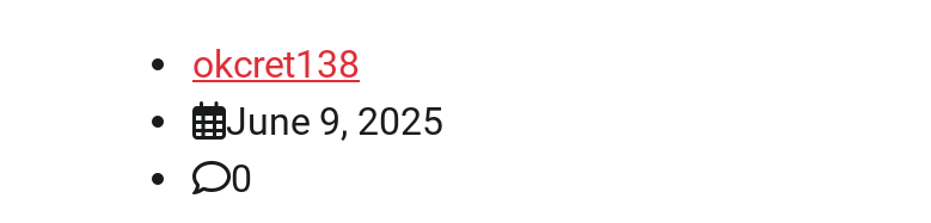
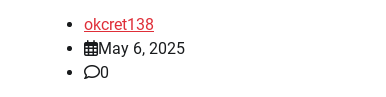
[226,100,443,145] June 9, 2025 -> [98,39,185,58] May 6, 2025

